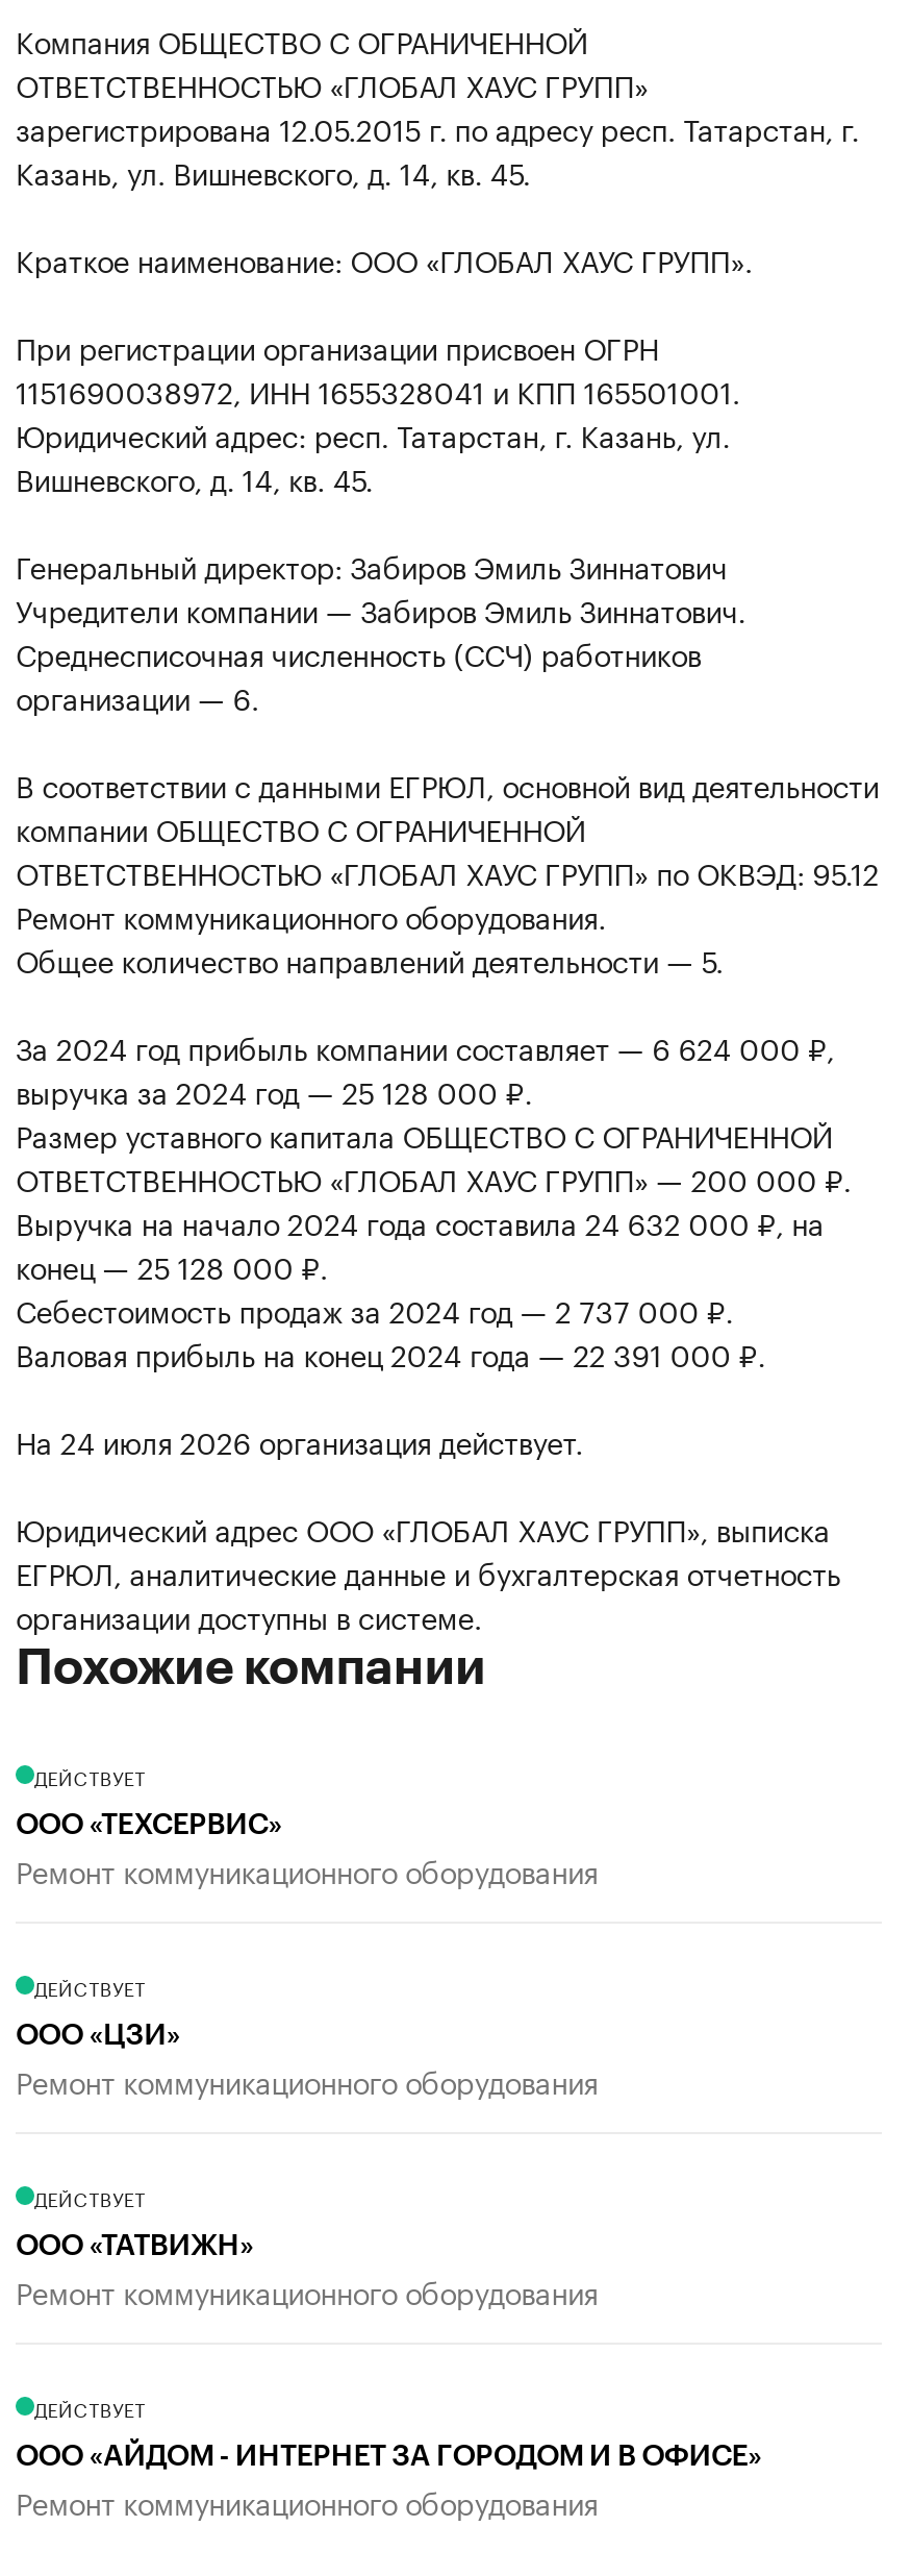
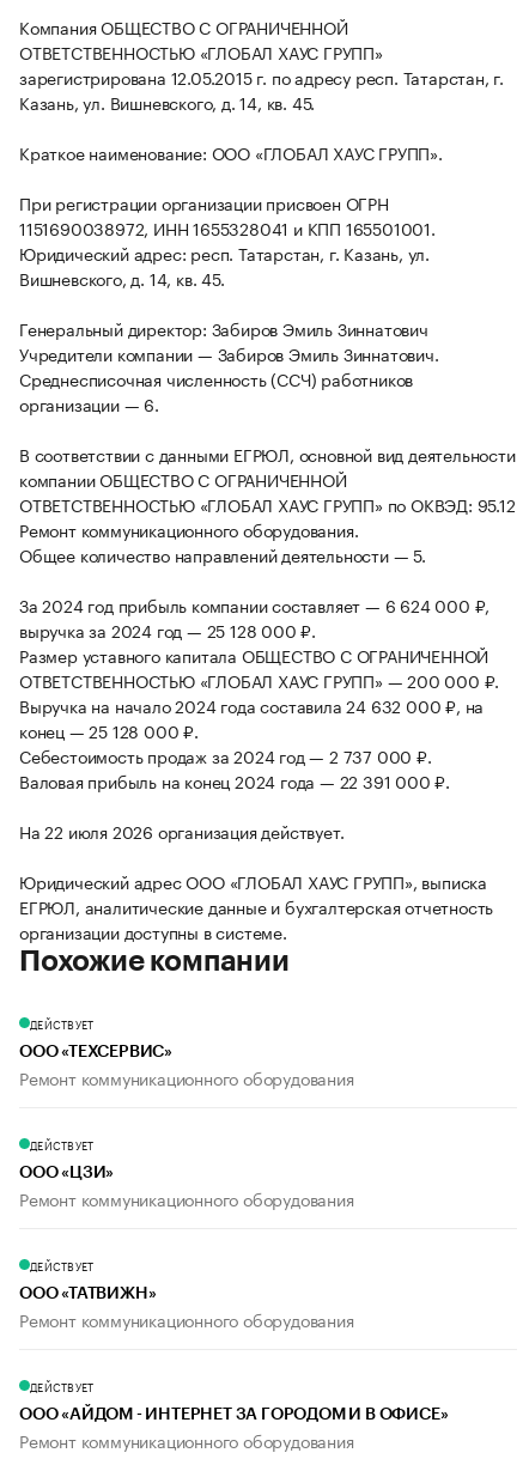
[16,1418,583,1464] На 24 июля 2026 организация действует. -> [19,818,344,844] На 22 июля 2026 организация действует.

